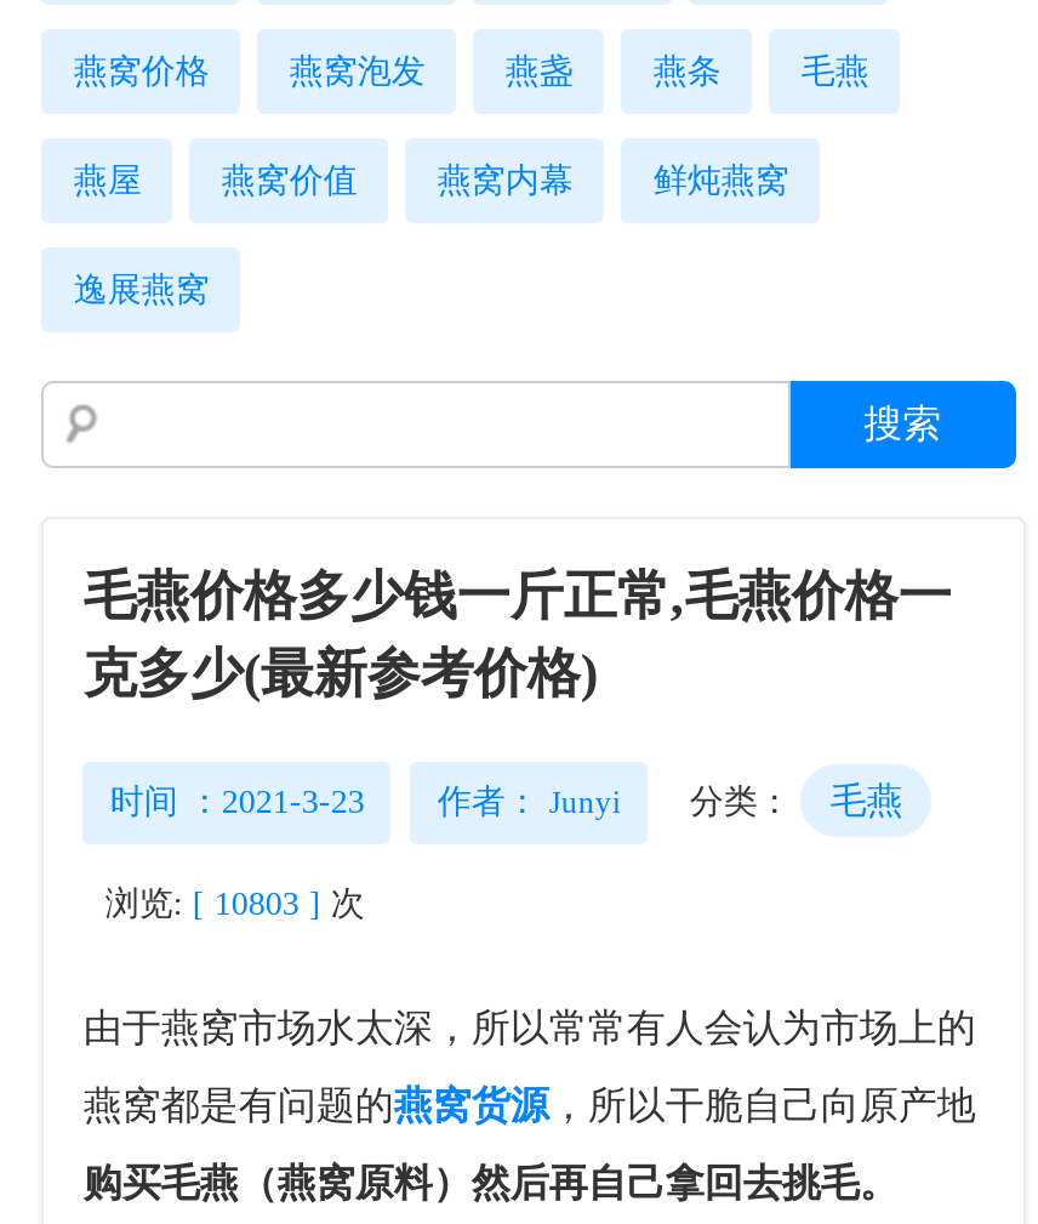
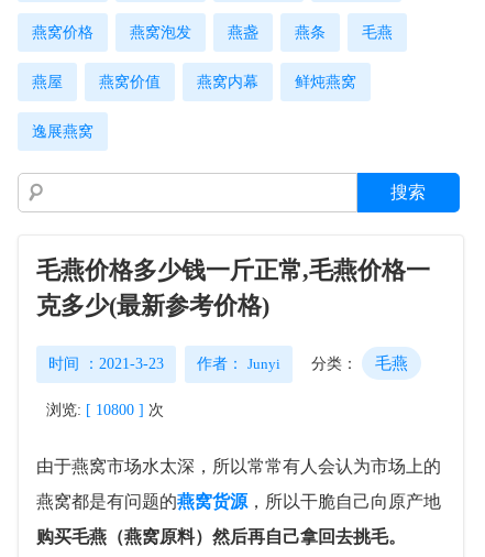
[105,886,365,922] 浏览: [ 10803 ]次 -> [47,402,164,418] 浏览: [ 10800 ]次

